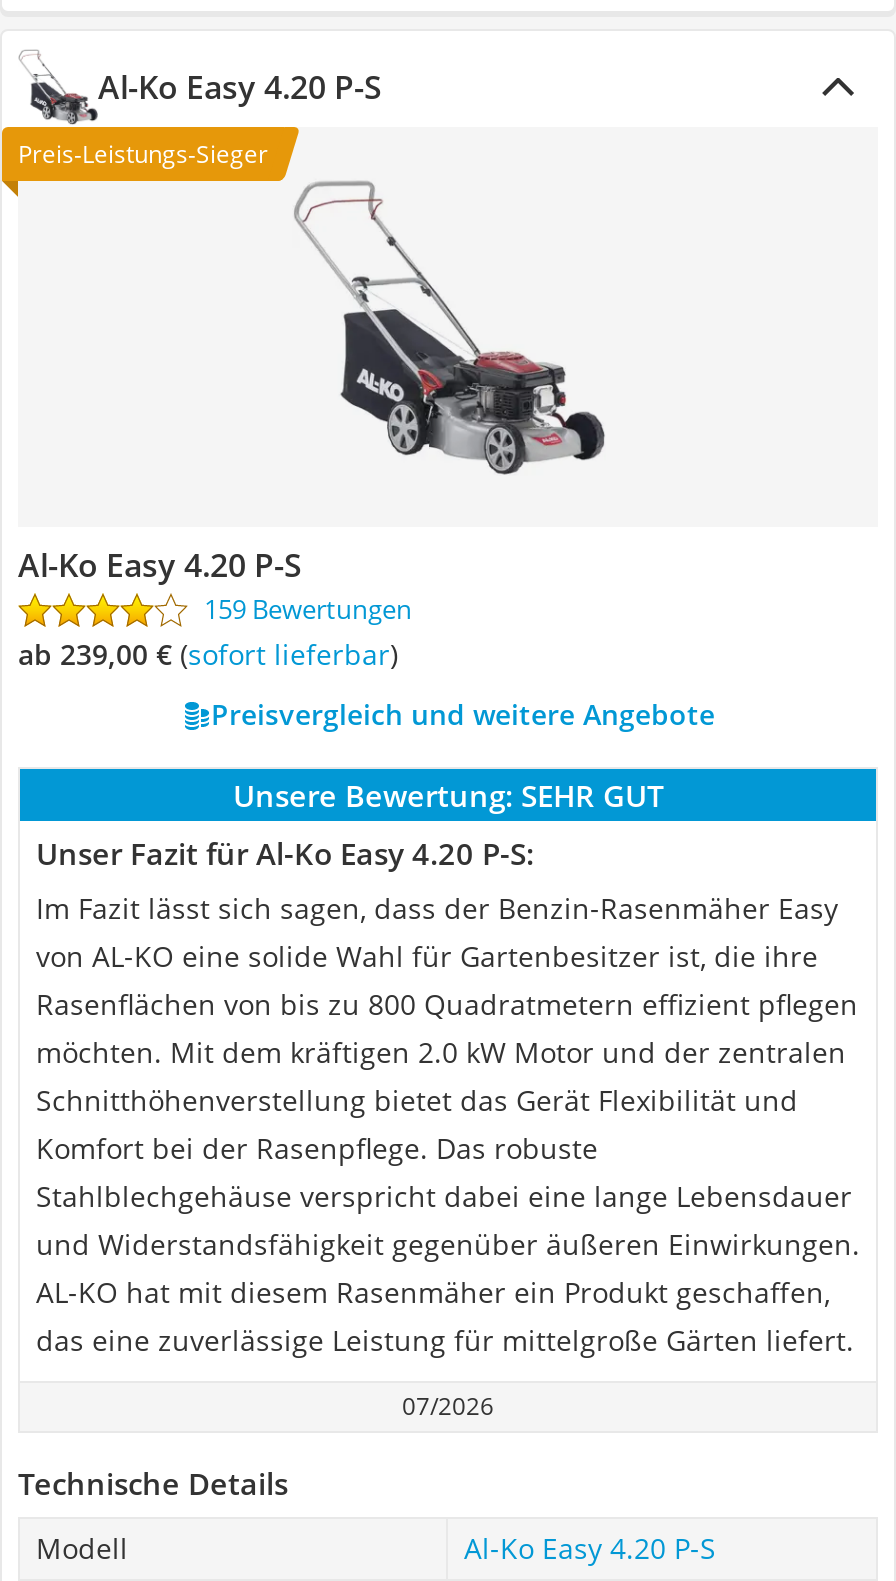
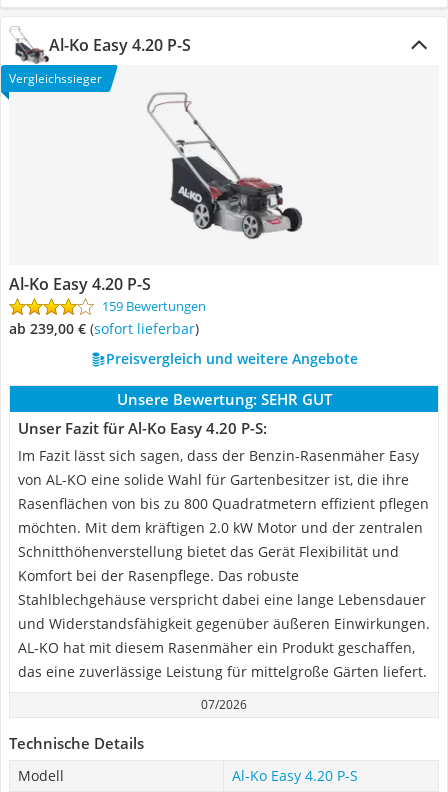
[18,137,268,171] Preis-Leistungs-Sieger -> [9,70,102,87] Vergleichssieger

